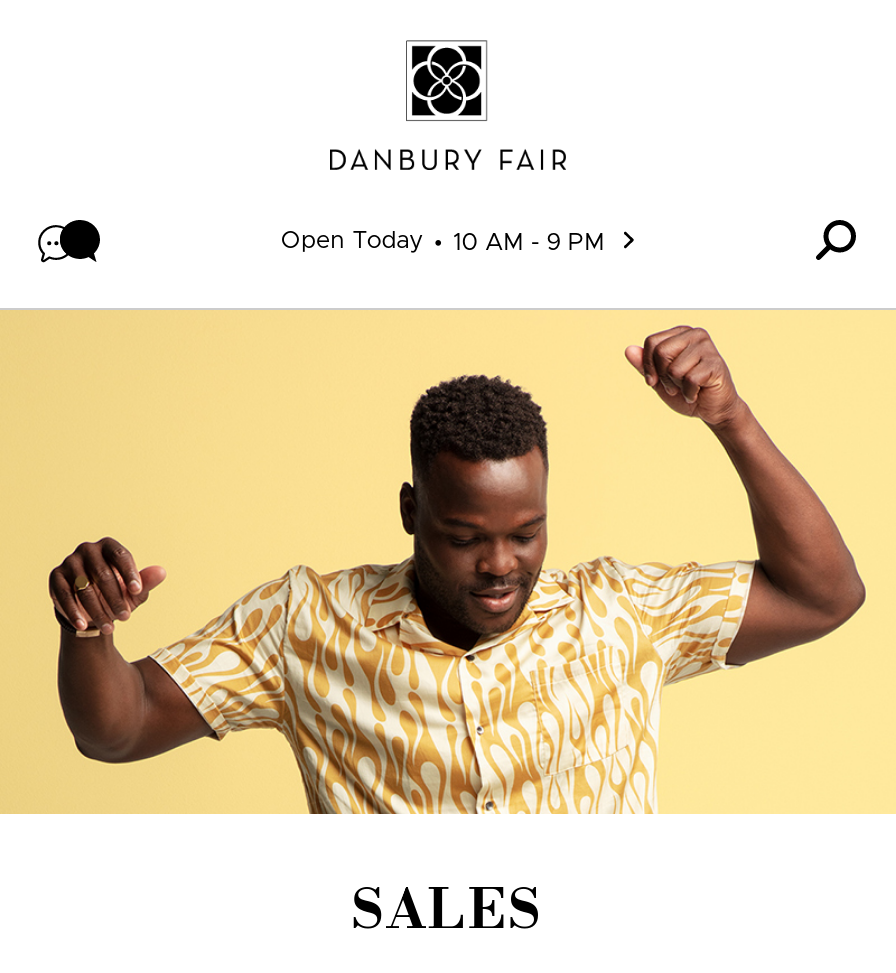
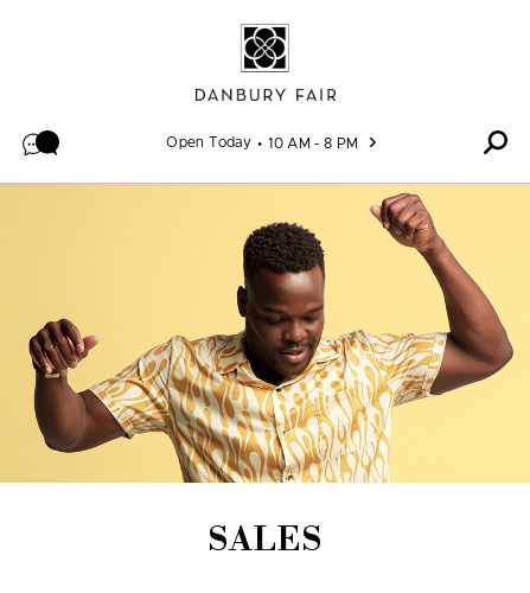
[281,227,605,253] Open Today 10 AM - 9 PM -> [166,135,359,150] Open Today 10 AM - 8 PM

